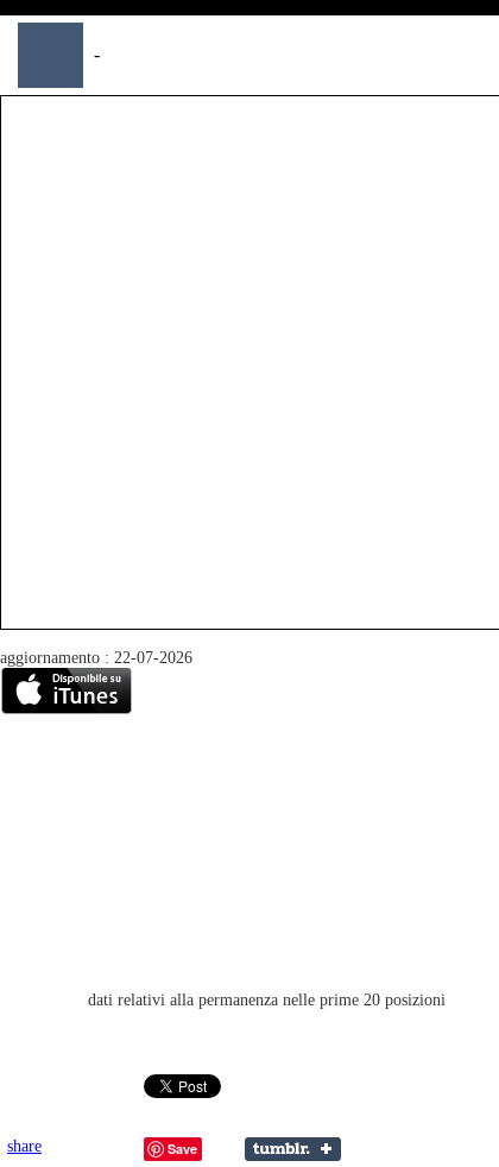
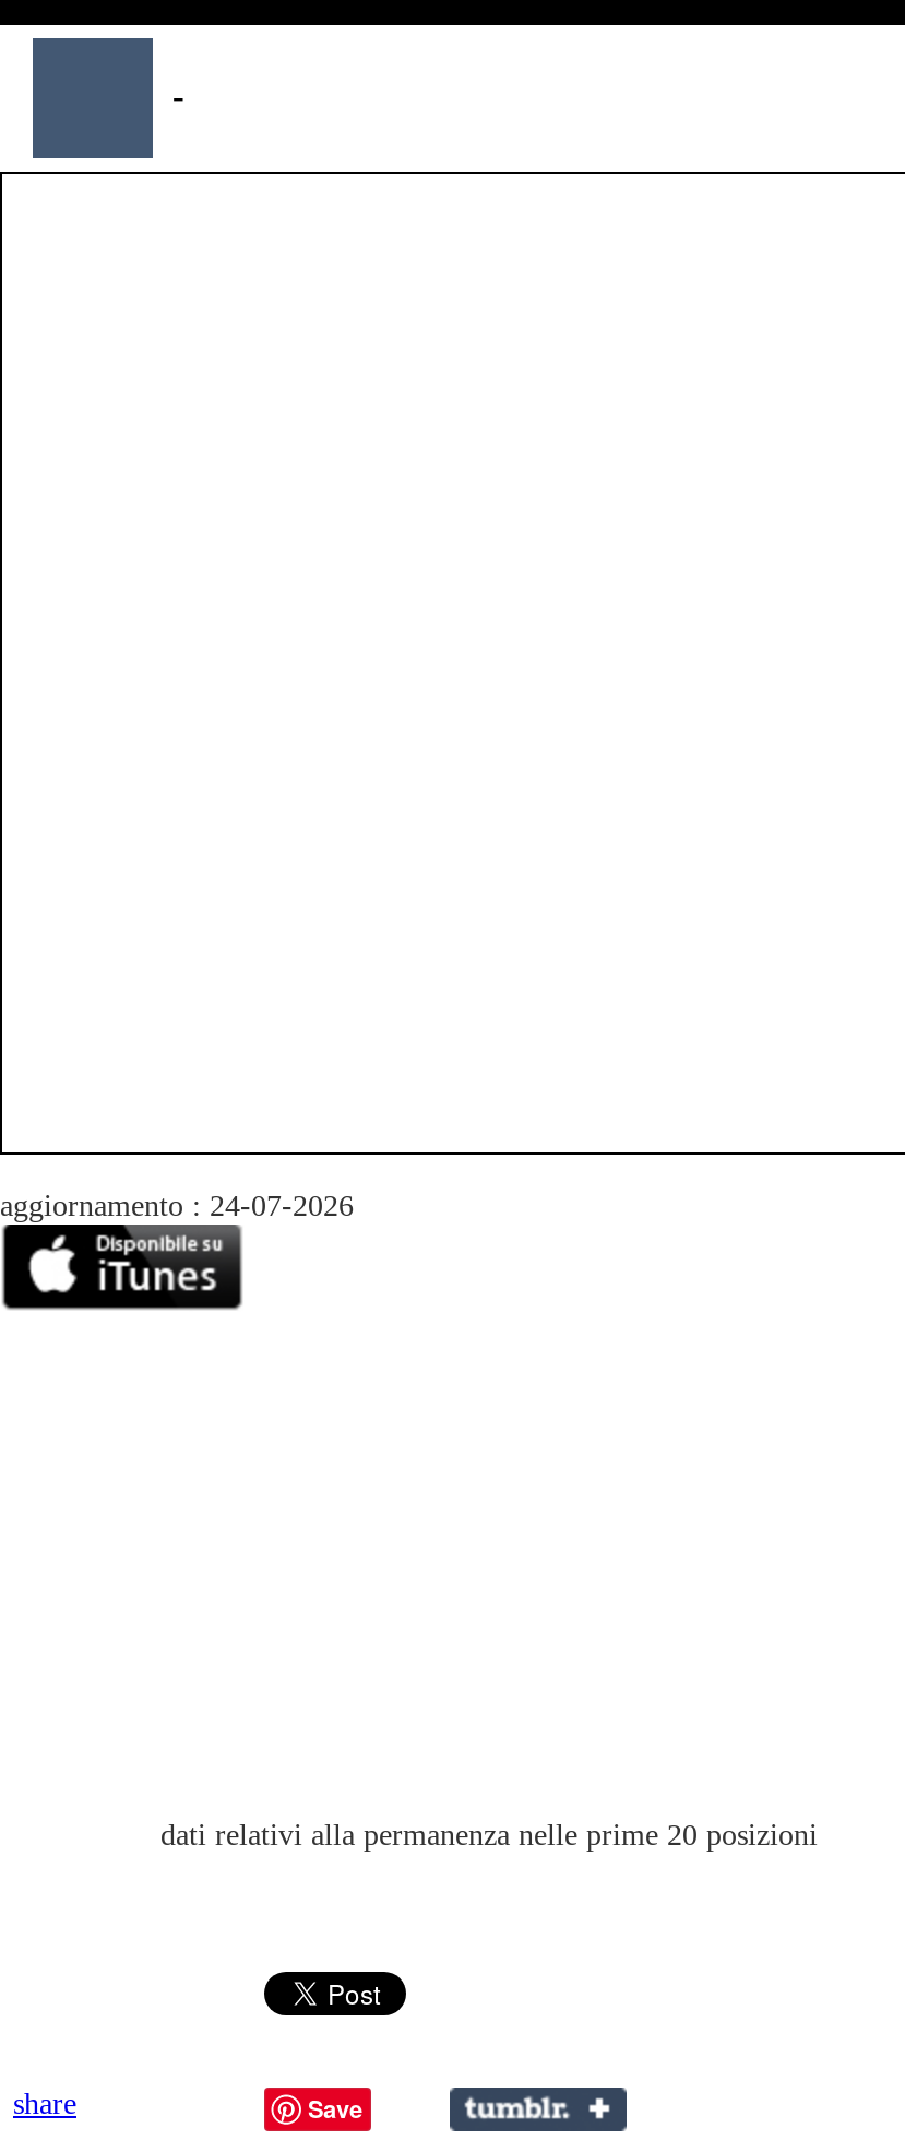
[0,649,192,667] aggiornamento : 22-07-2026 -> [0,1190,354,1222] aggiornamento : 24-07-2026

